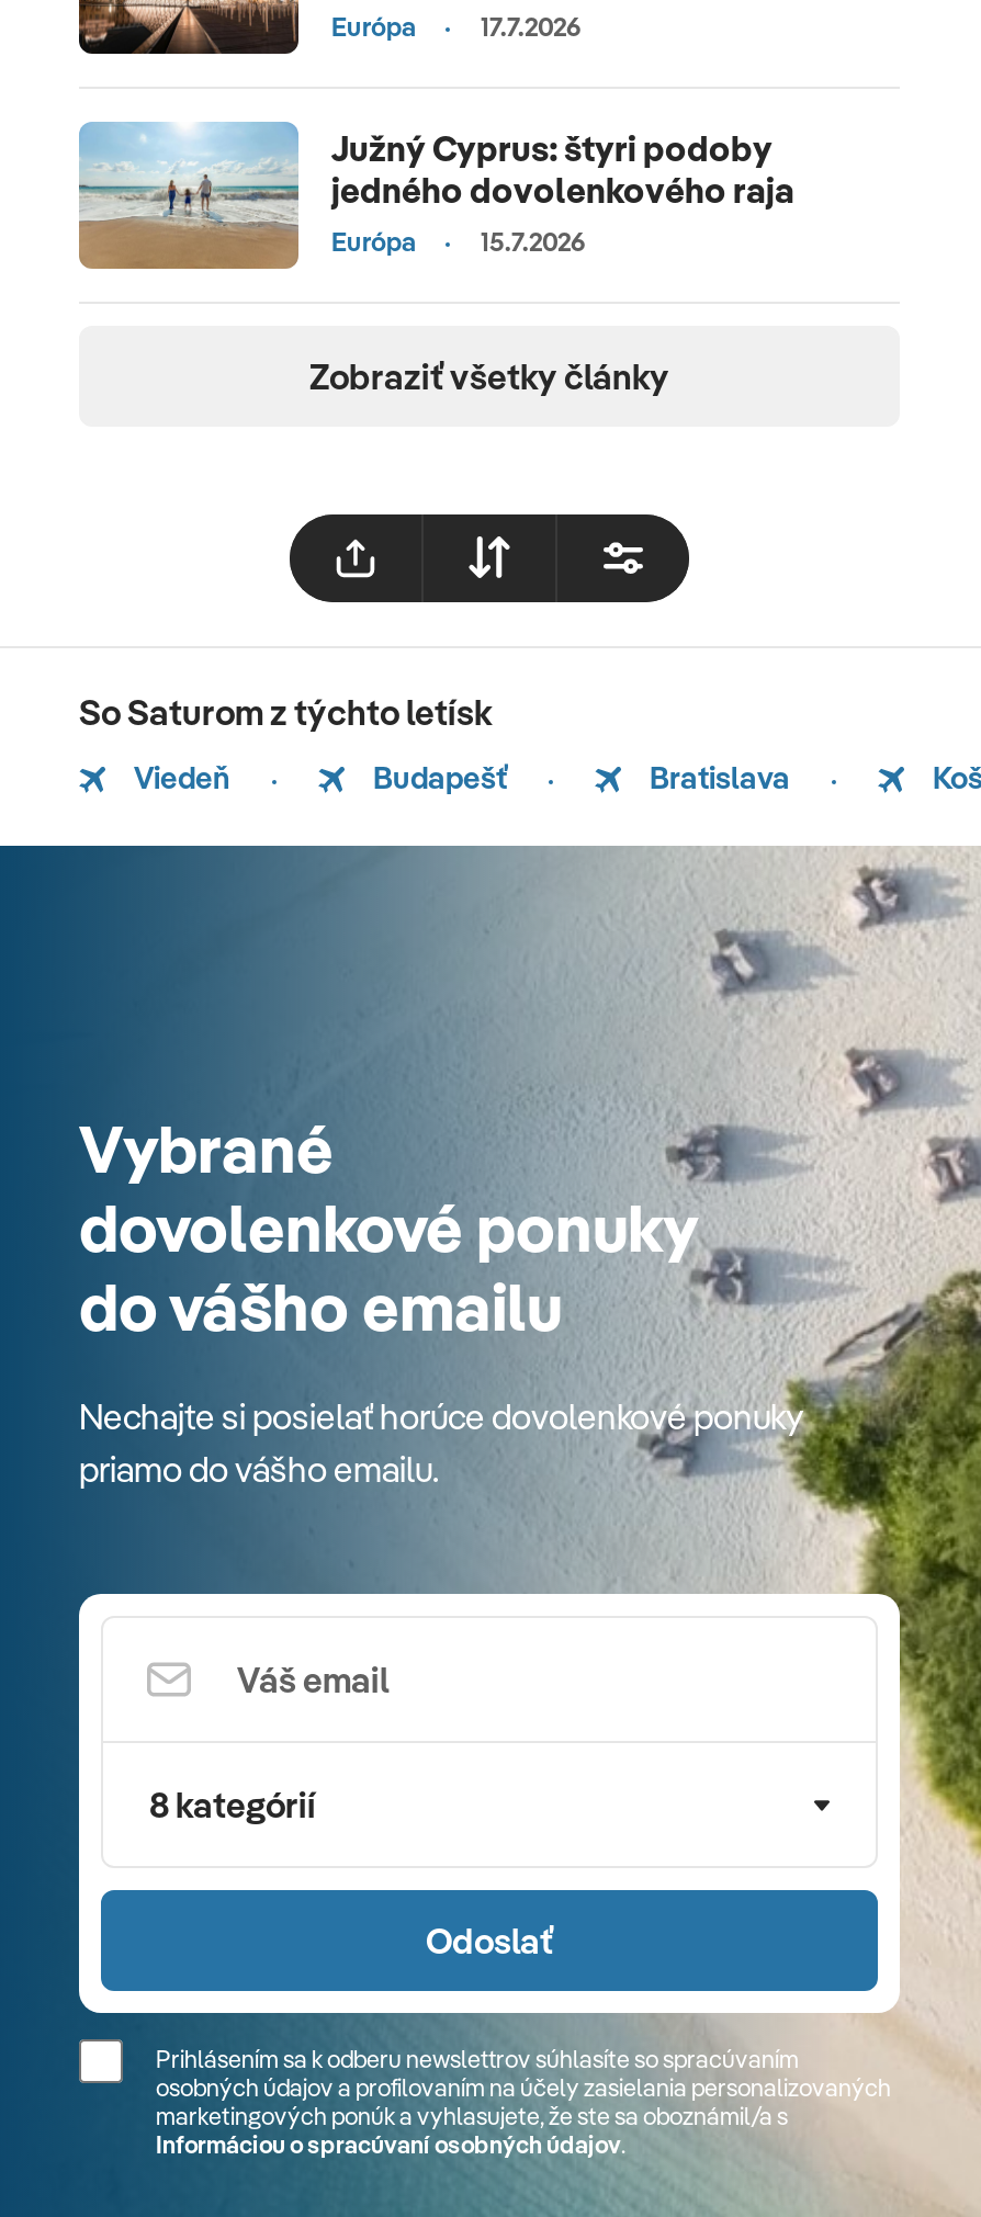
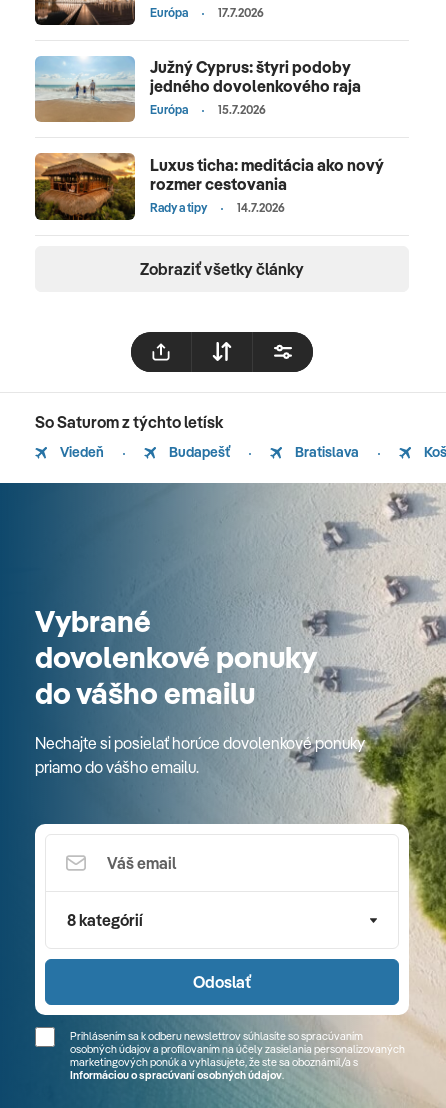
none -> [34,152,384,221] [image] | Luxus ticha: meditácia ako nový | rozmer cestovania | Rady a tipy | 14.7.2026

